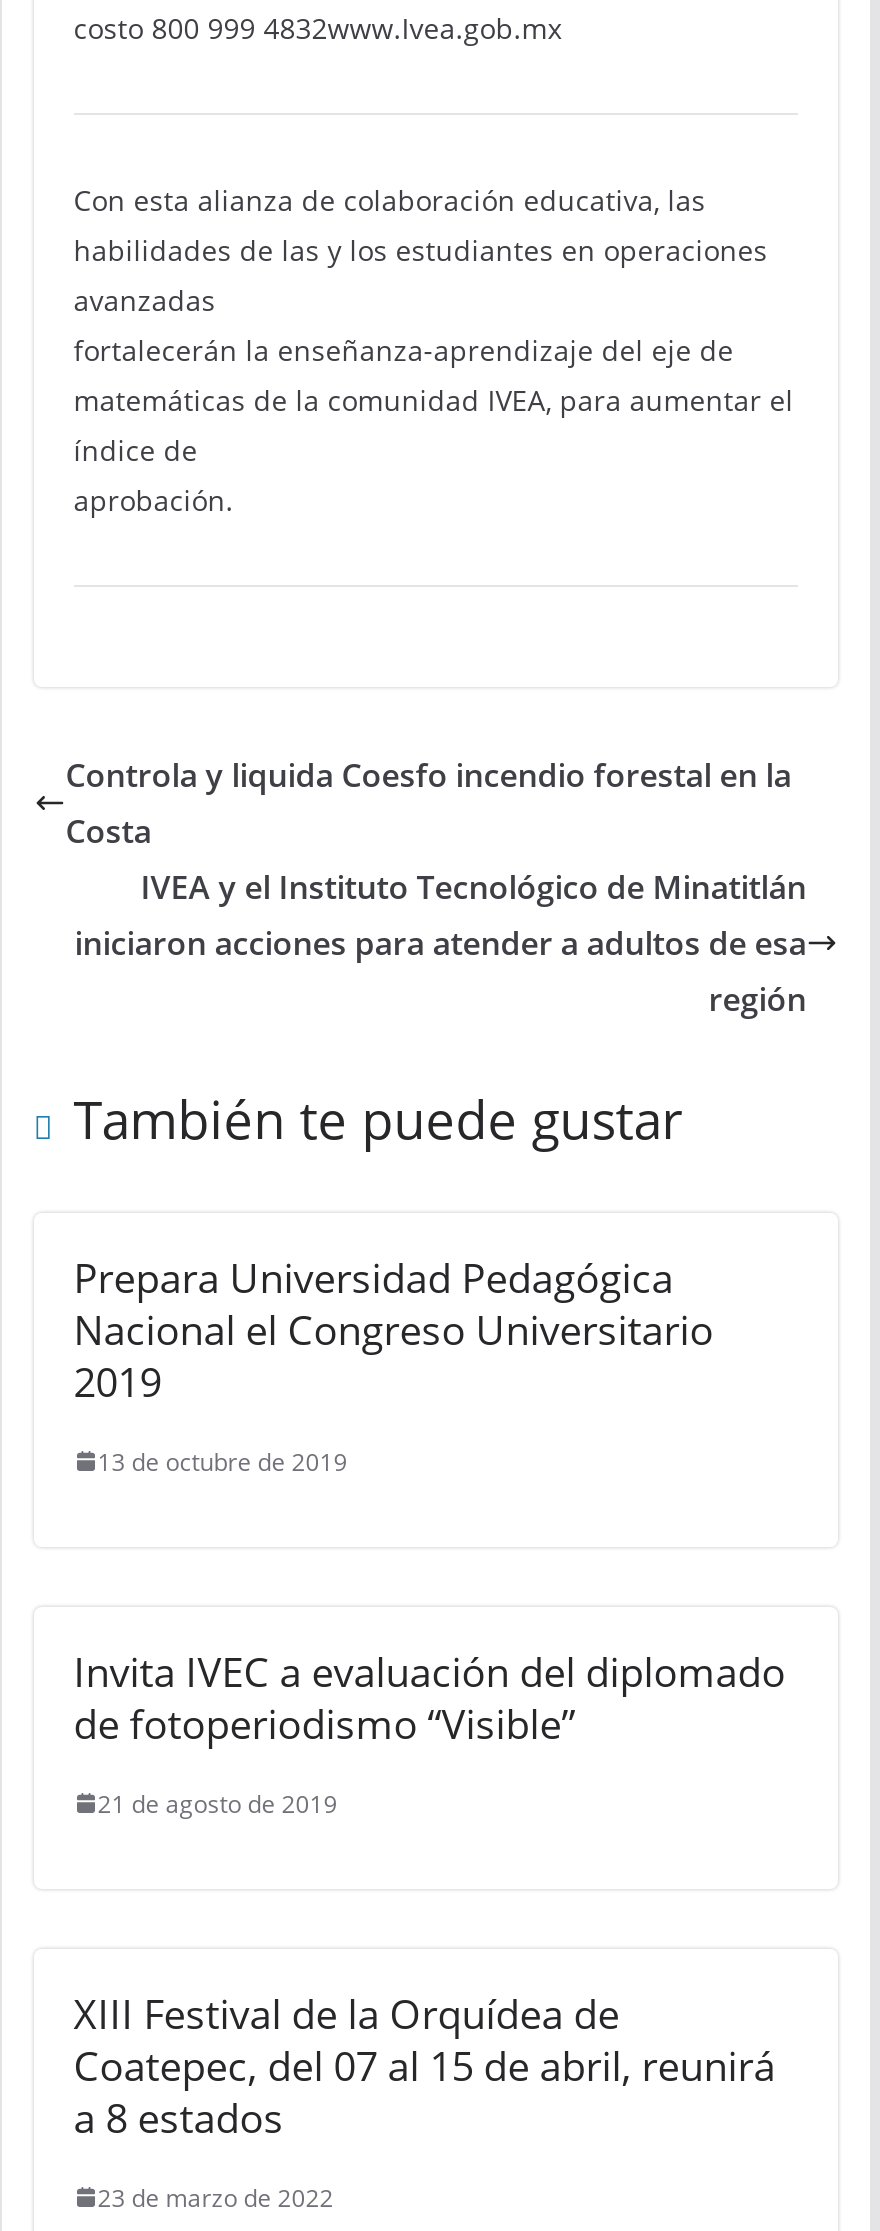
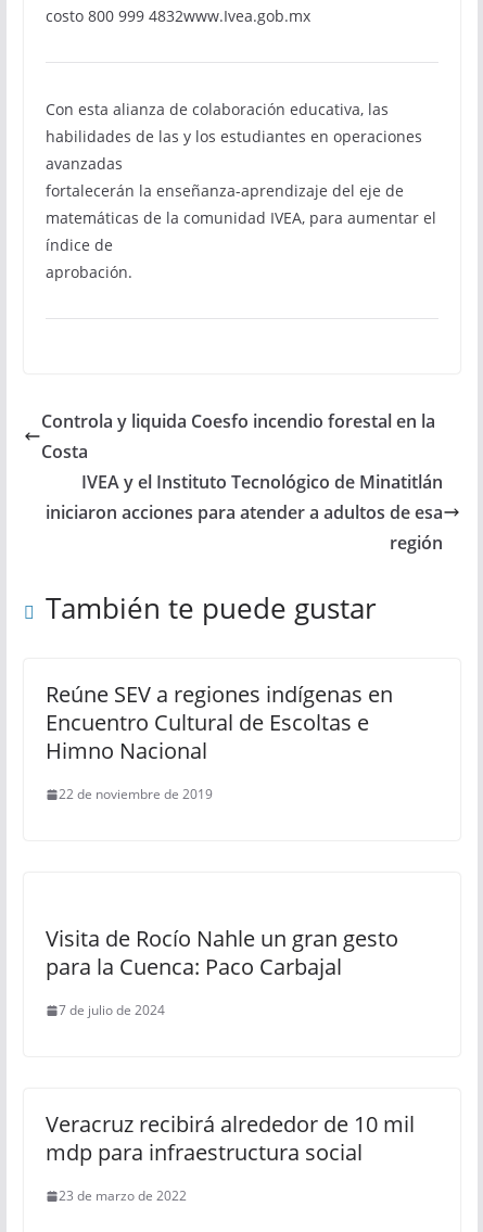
[73,1251,713,1409] Prepara Universidad Pedagógica | Nacional el Congreso Universitario | 2019 -> [45,679,393,765] Reúne SEV a regiones indígenas en | Encuentro Cultural de Escoltas e | Himno Nacional
[97,1445,347,1479] 13 de octubre de 2019 -> [58,785,212,803] 22 de noviembre de 2019
[73,1645,785,1751] Invita IVEC a evaluación del diplomado | de fotoperiodismo “Visible” -> [45,924,398,981] Visita de Rocío Nahle un gran gesto | para la Cuenca: Paco Carbajal
[97,1787,337,1821] 21 de agosto de 2019 -> [58,1001,165,1019] 7 de julio de 2024
[73,1987,775,2145] XIII Festival de la Orquídea de | Coatepec, del 07 al 15 de abril, reunirá | a 8 estados -> [45,1109,414,1167] Veracruz recibirá alrededor de 10 mil | mdp para infraestructura social

